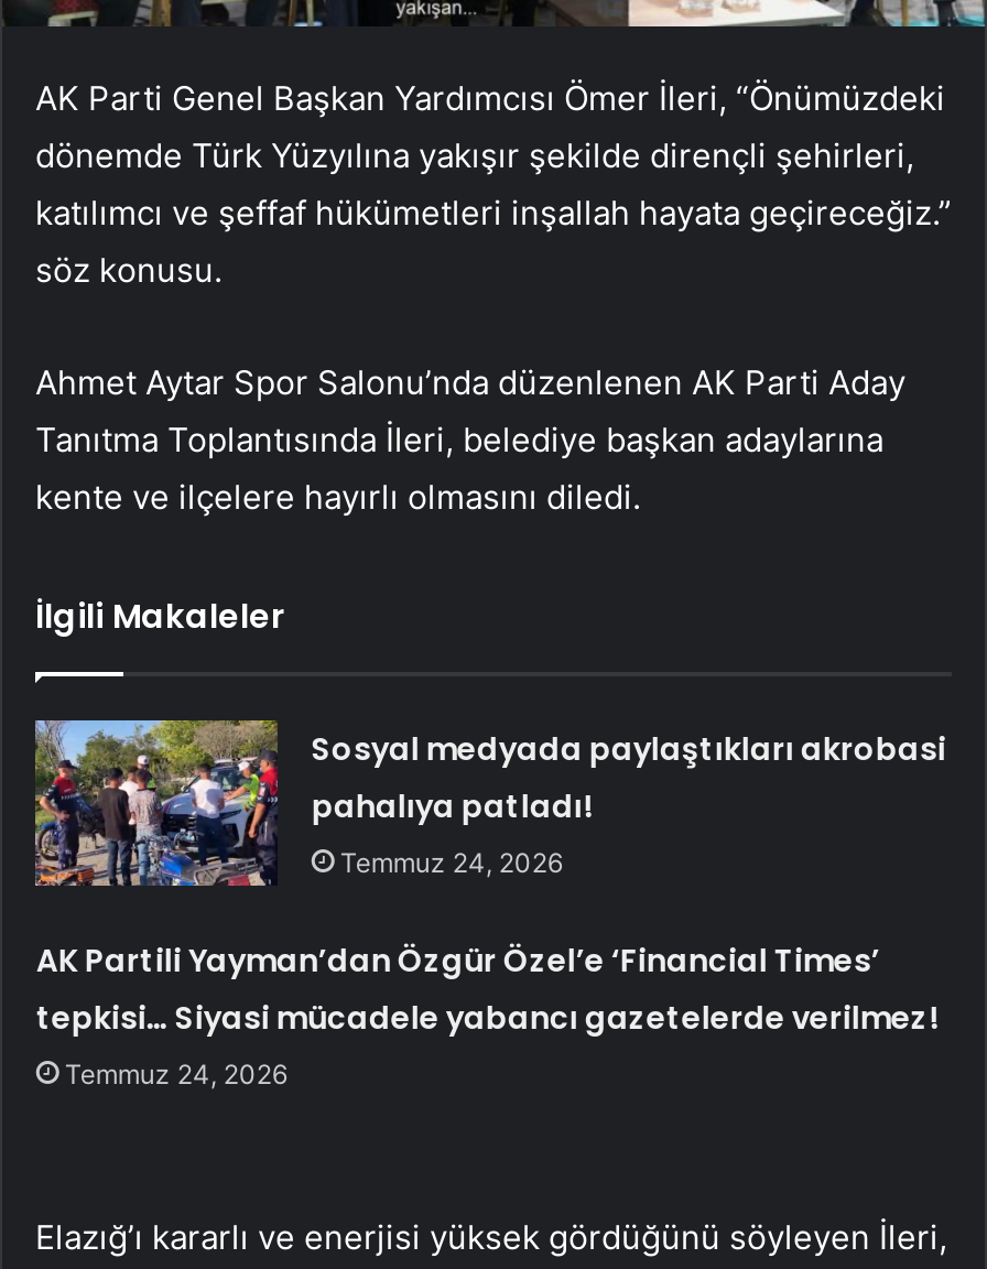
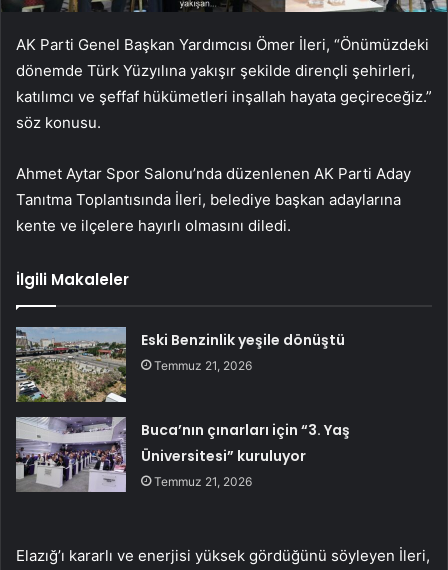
[35,718,946,888] [image] | Sosyal medyada paylaştıkları akrobasi | pahalıya patladı! | Temmuz 24, 2026 -> [16,326,345,403] [image] | Eski Benzinlik yeşile dönüştü | Temmuz 21, 2026
[36,939,937,1091] AK Partili Yayman’dan Özgür Özel’e ‘Financial Times’ | tepkisi… Siyasi mücadele yabancı gazetelerde verilmez! | Temmuz 24, 2026 -> [141,420,350,489] Buca’nın çınarları için “3. Yaş | Üniversitesi” kuruluyor | Temmuz 21, 2026

